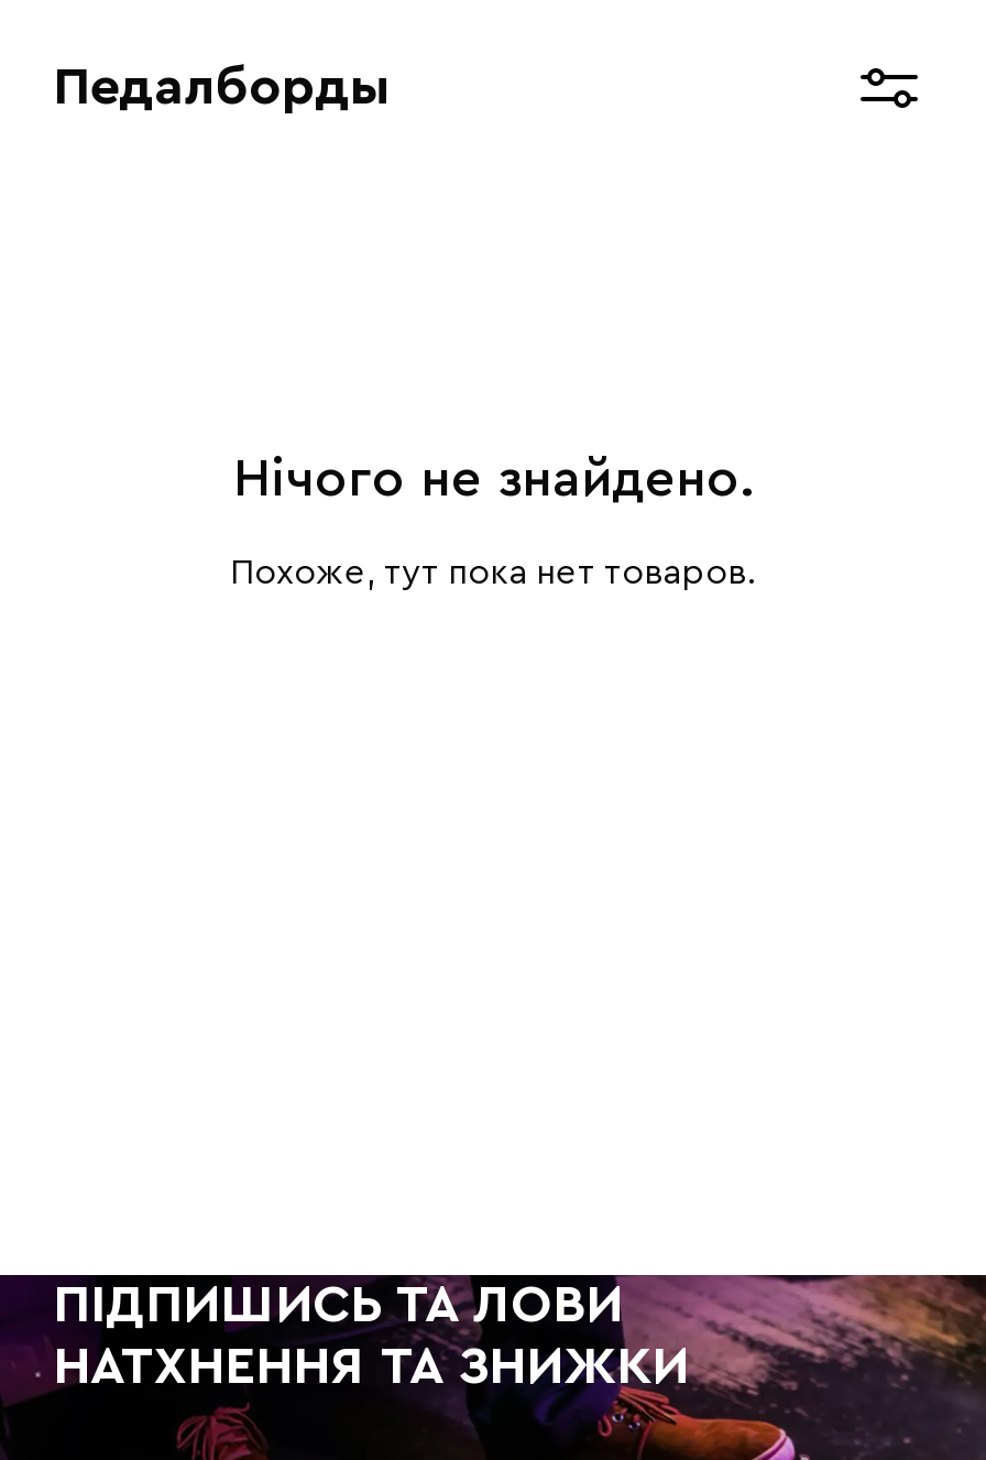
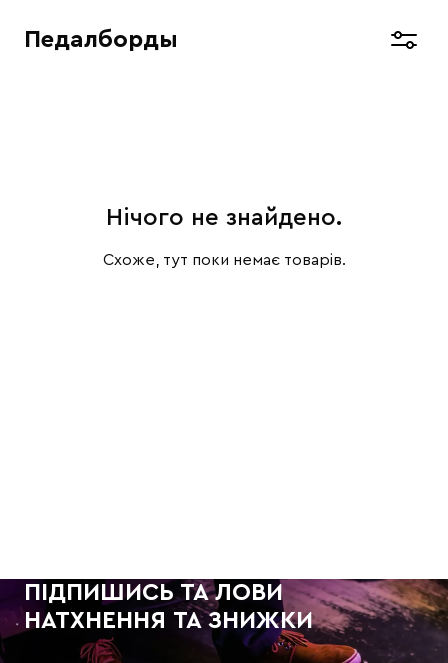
[230,555,756,590] Похоже, тут пока нет товаров. -> [102,252,345,268] Схоже, тут поки немає товарів.

